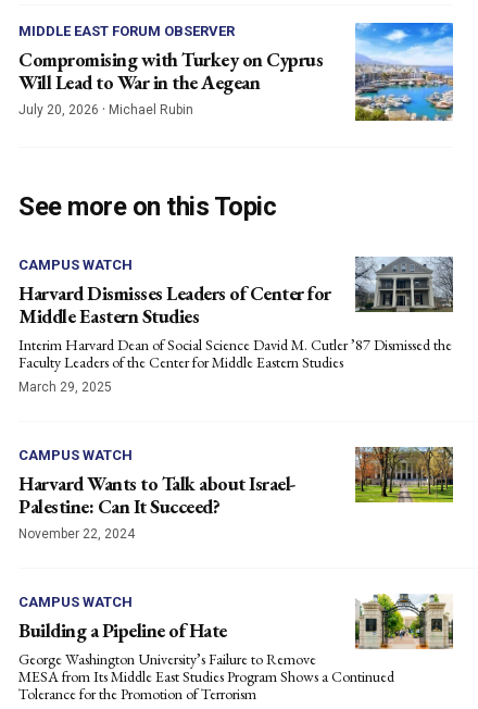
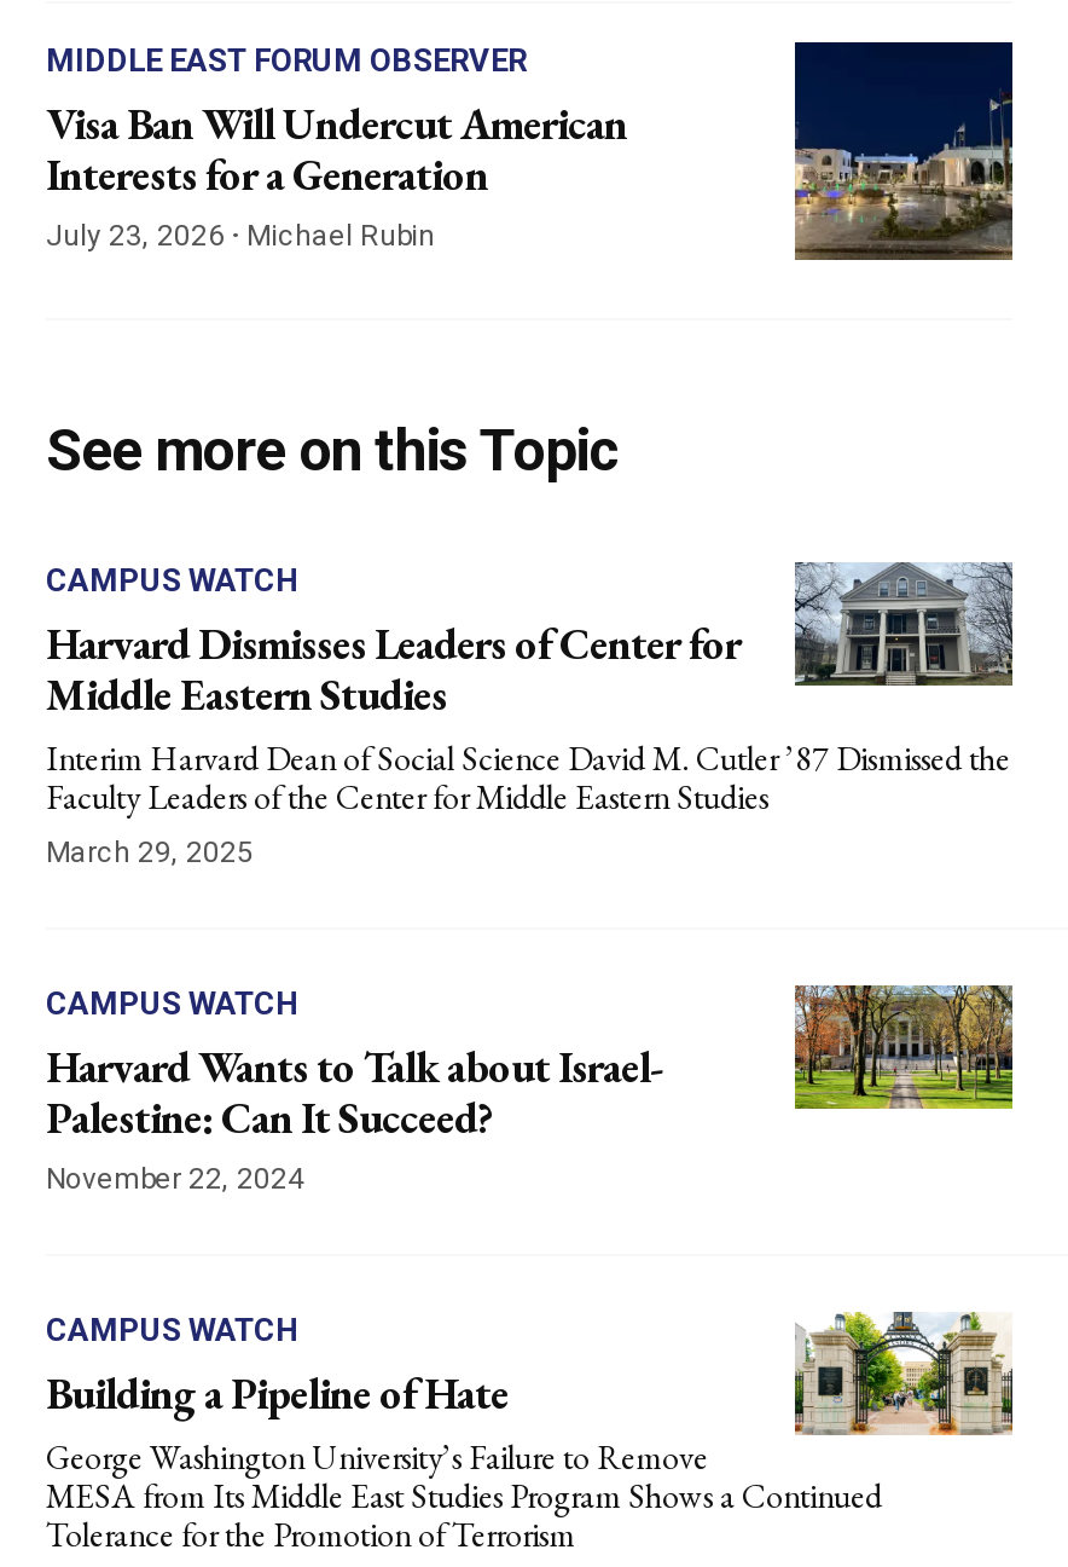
[354,22,454,122] [image] -> [793,40,1015,262] [image]
[18,47,323,119] Compromising with Turkey on Cyprus | Will Lead to War in the Aegean | July 20, 2026 · Michael Rubin -> [46,96,627,255] Visa Ban Will Undercut American | Interests for a Generation | July 23, 2026 · Michael Rubin

